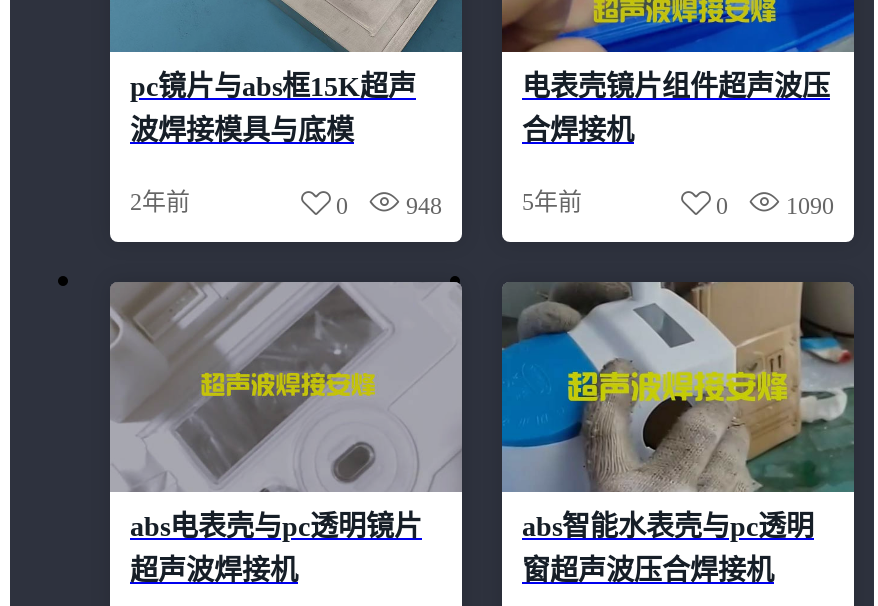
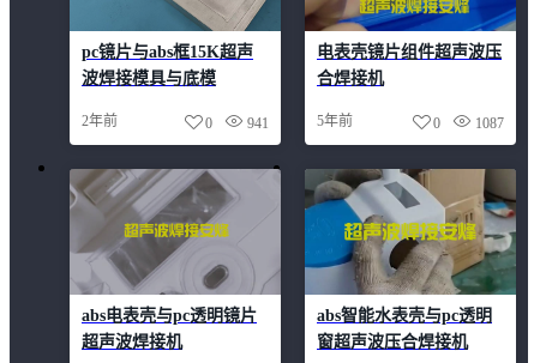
[330,191,442,219] 0 948 -> [202,115,269,131] 0 941
[710,191,834,219] 0 1090 -> [430,115,504,131] 0 1087

